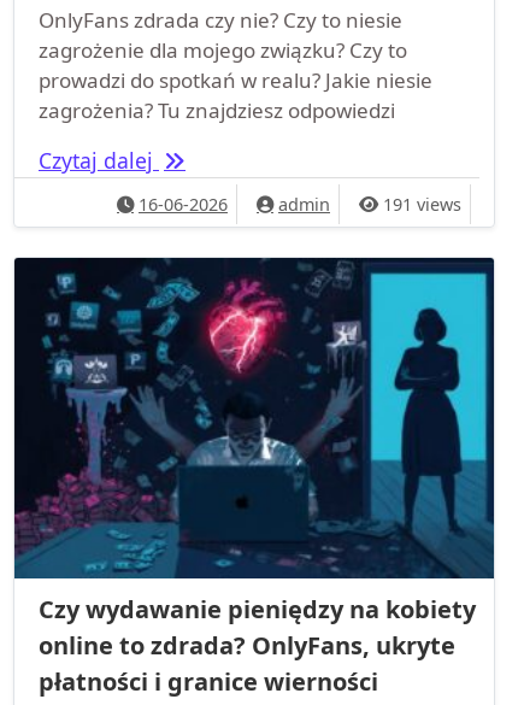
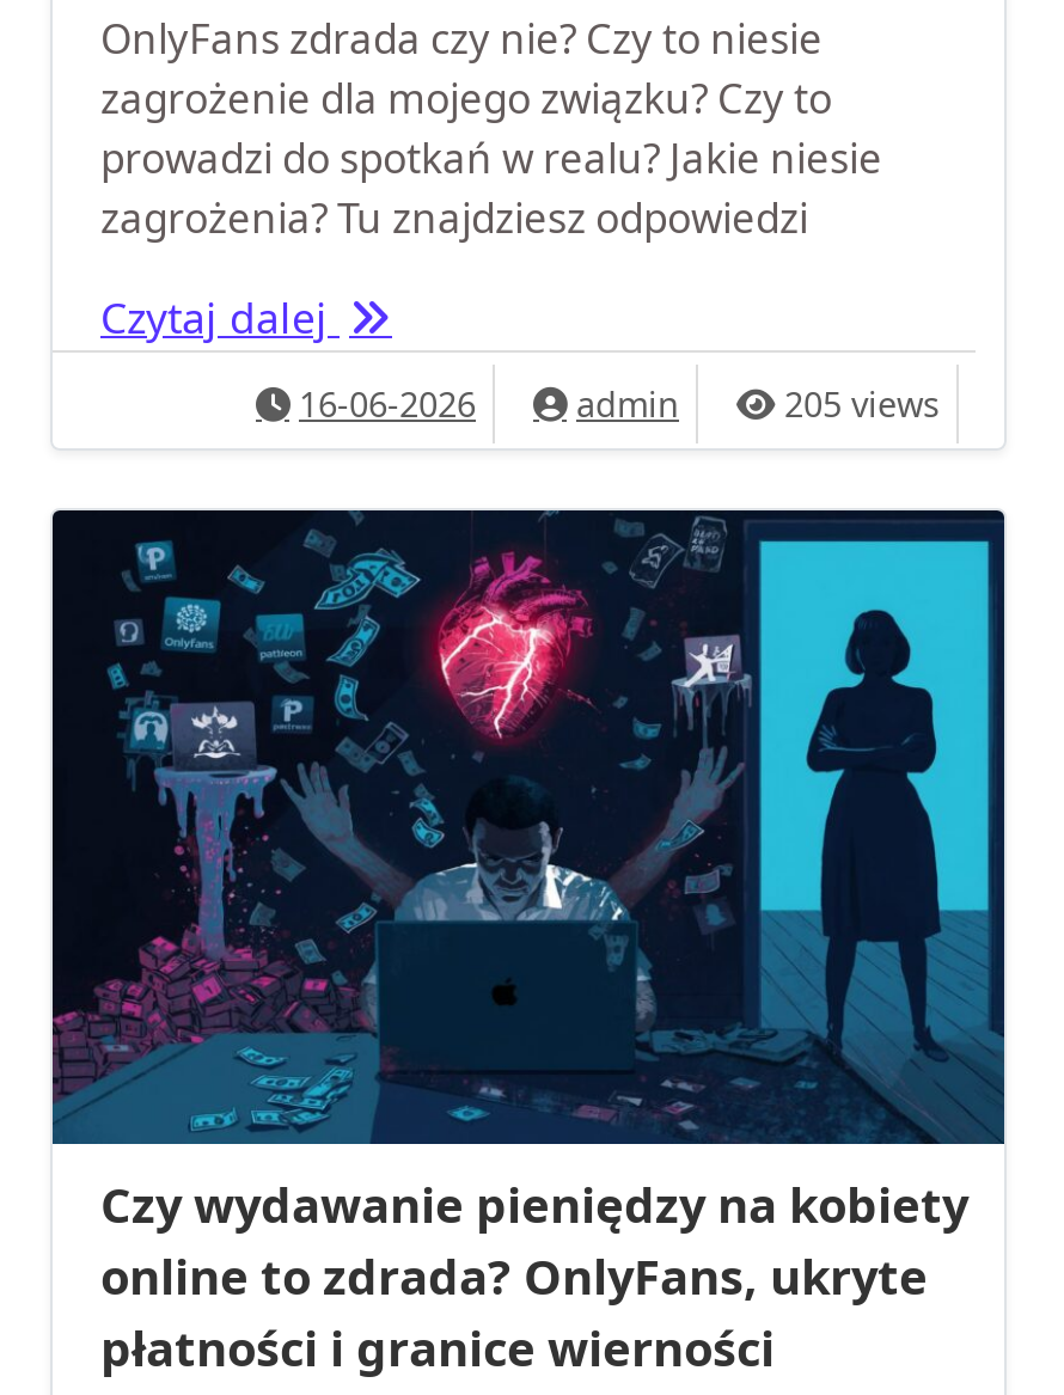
[383,193,461,216] 191 views -> [784,381,940,426] 205 views

